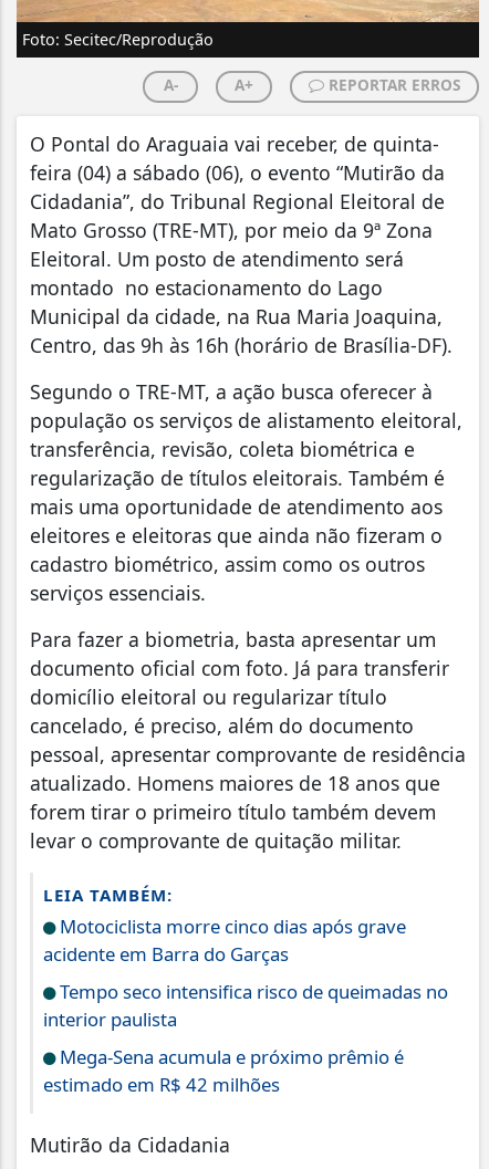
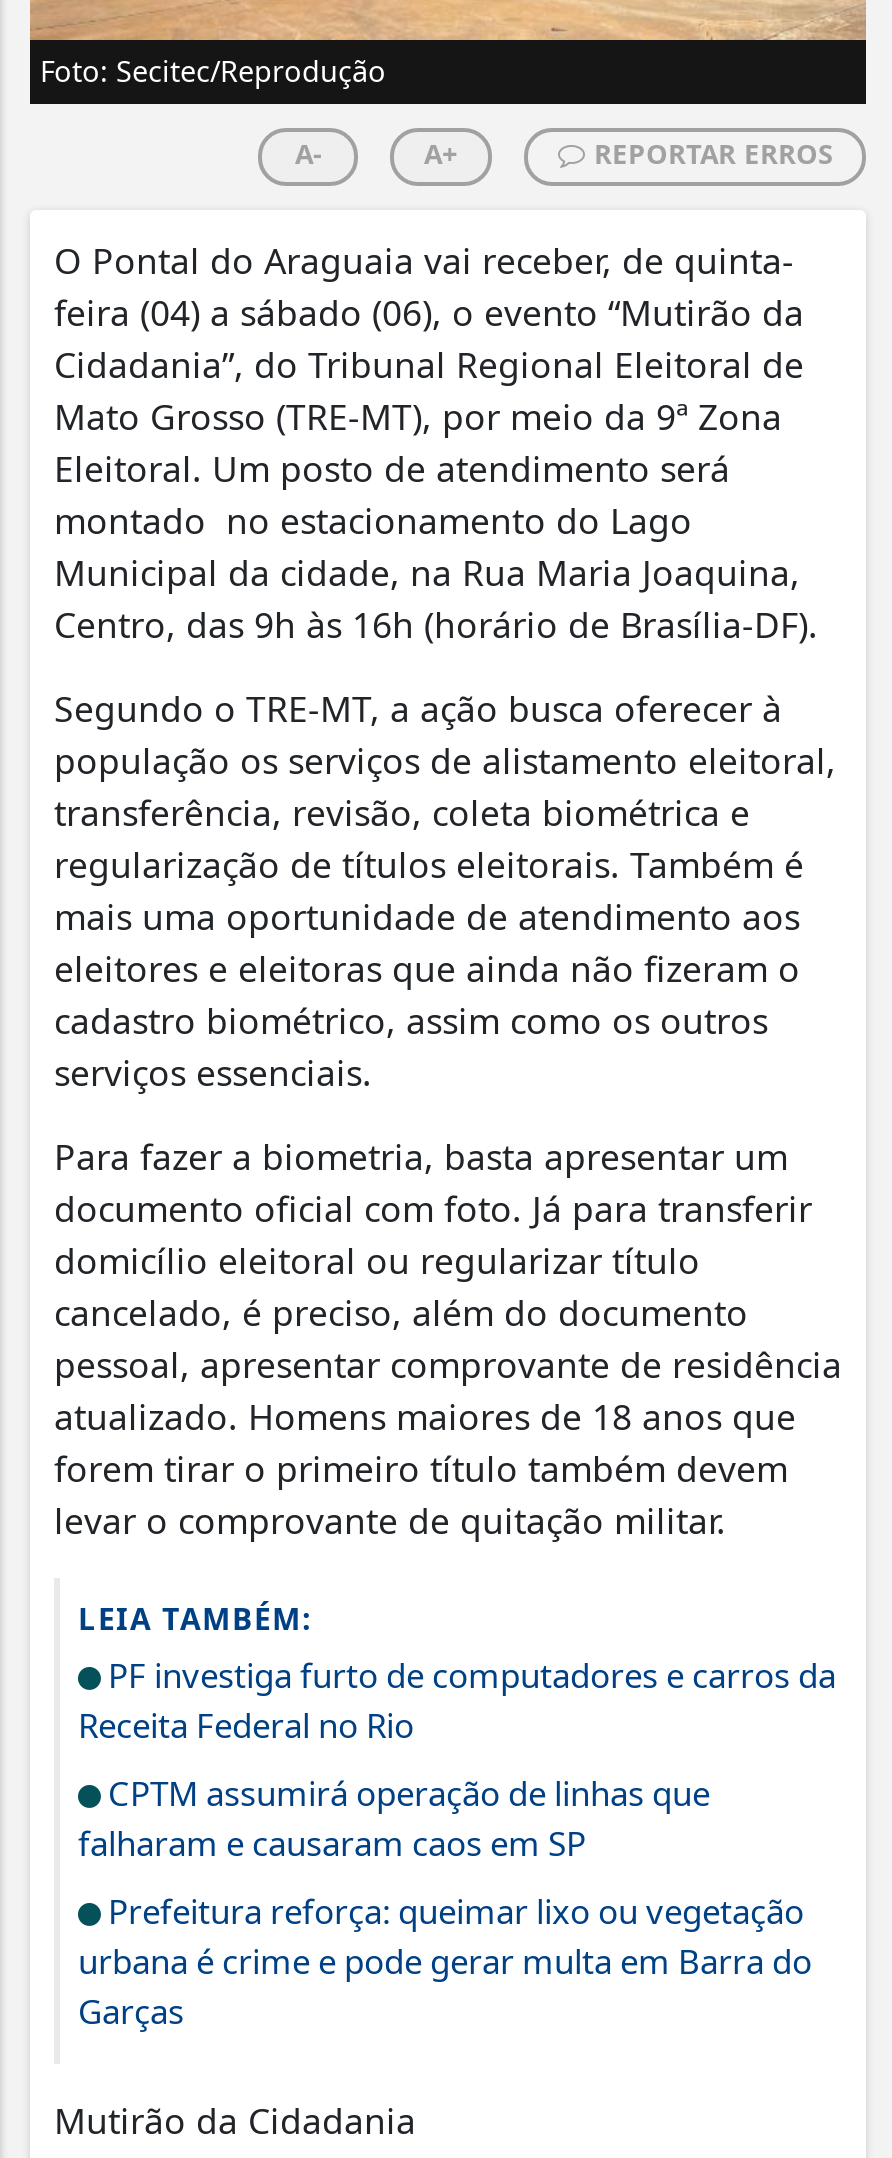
[43,914,406,967] Motociclista morre cinco dias após grave | acidente em Barra do Garças -> [78,1652,836,1748] PF investiga furto de computadores e carros da | Receita Federal no Rio
[43,979,448,1032] Tempo seco intensifica risco de queimadas no | interior paulista -> [78,1770,710,1866] CPTM assumirá operação de linhas que | falharam e causaram caos em SP
[43,1044,404,1097] Mega-Sena acumula e próximo prêmio é | estimado em R$ 42 milhões -> [78,1888,812,2034] Prefeitura reforça: queimar lixo ou vegetação | urbana é crime e pode gerar multa em Barra do | Garças

